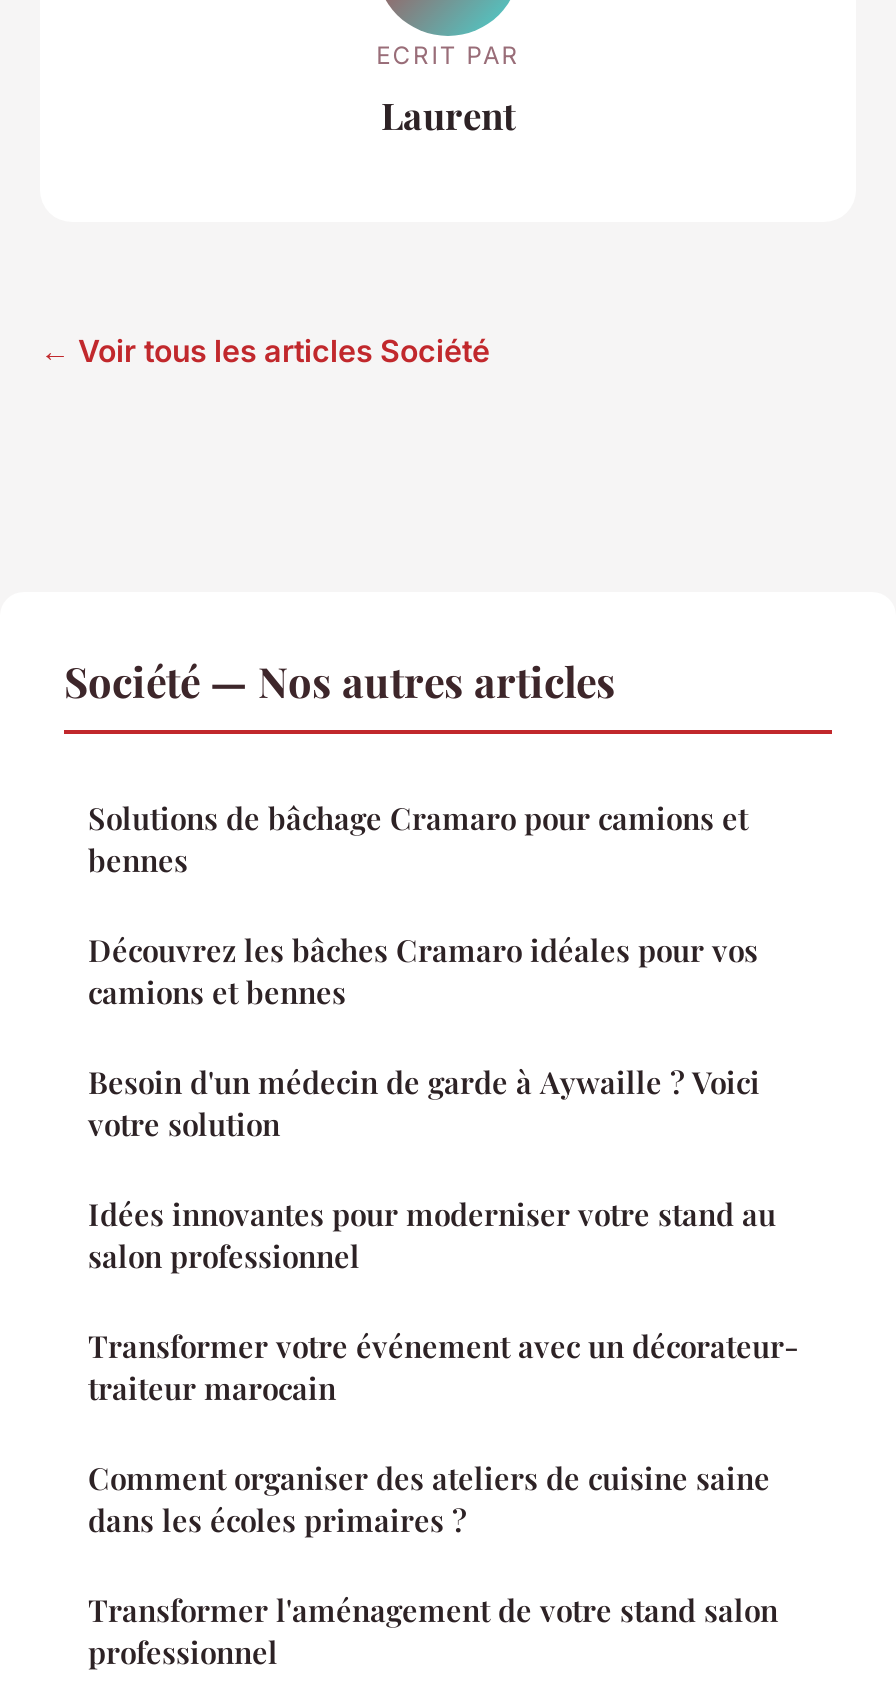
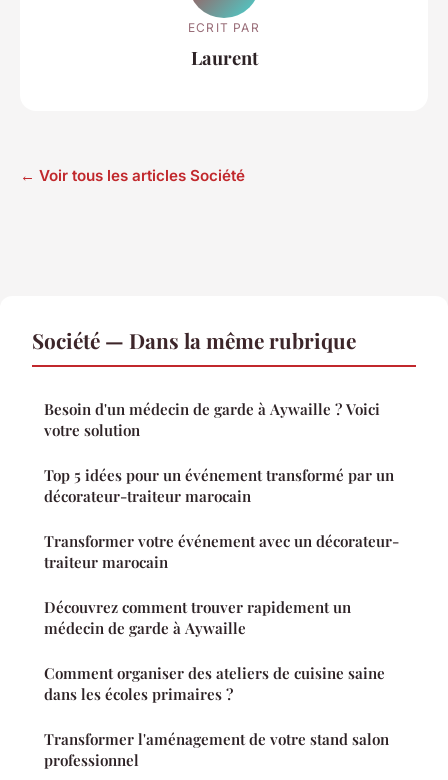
[64,652,758,1012] Société — Nos autres articles | Solutions de bâchage Cramaro pour camions et | bennes | Découvrez les bâches Cramaro idéales pour vos | camions et bennes -> [32,326,356,354] Société — Dans la même rubrique
moved [88,1062,760,1144] -> [44,399,380,440]: Besoin d'un médecin de garde à Aywaille ? Voici | votre solution
[88,1194,776,1276] Idées innovantes pour moderniser votre stand au | salon professionnel -> [44,465,394,506] Top 5 idées pour un événement transformé par un | décorateur-traiteur marocain
moved [88,1326,798,1408] -> [44,531,399,572]: Transformer votre événement avec un décorateur- | traiteur marocain
none -> [44,597,351,638] Découvrez comment trouver rapidement un | médecin de garde à Aywaille

